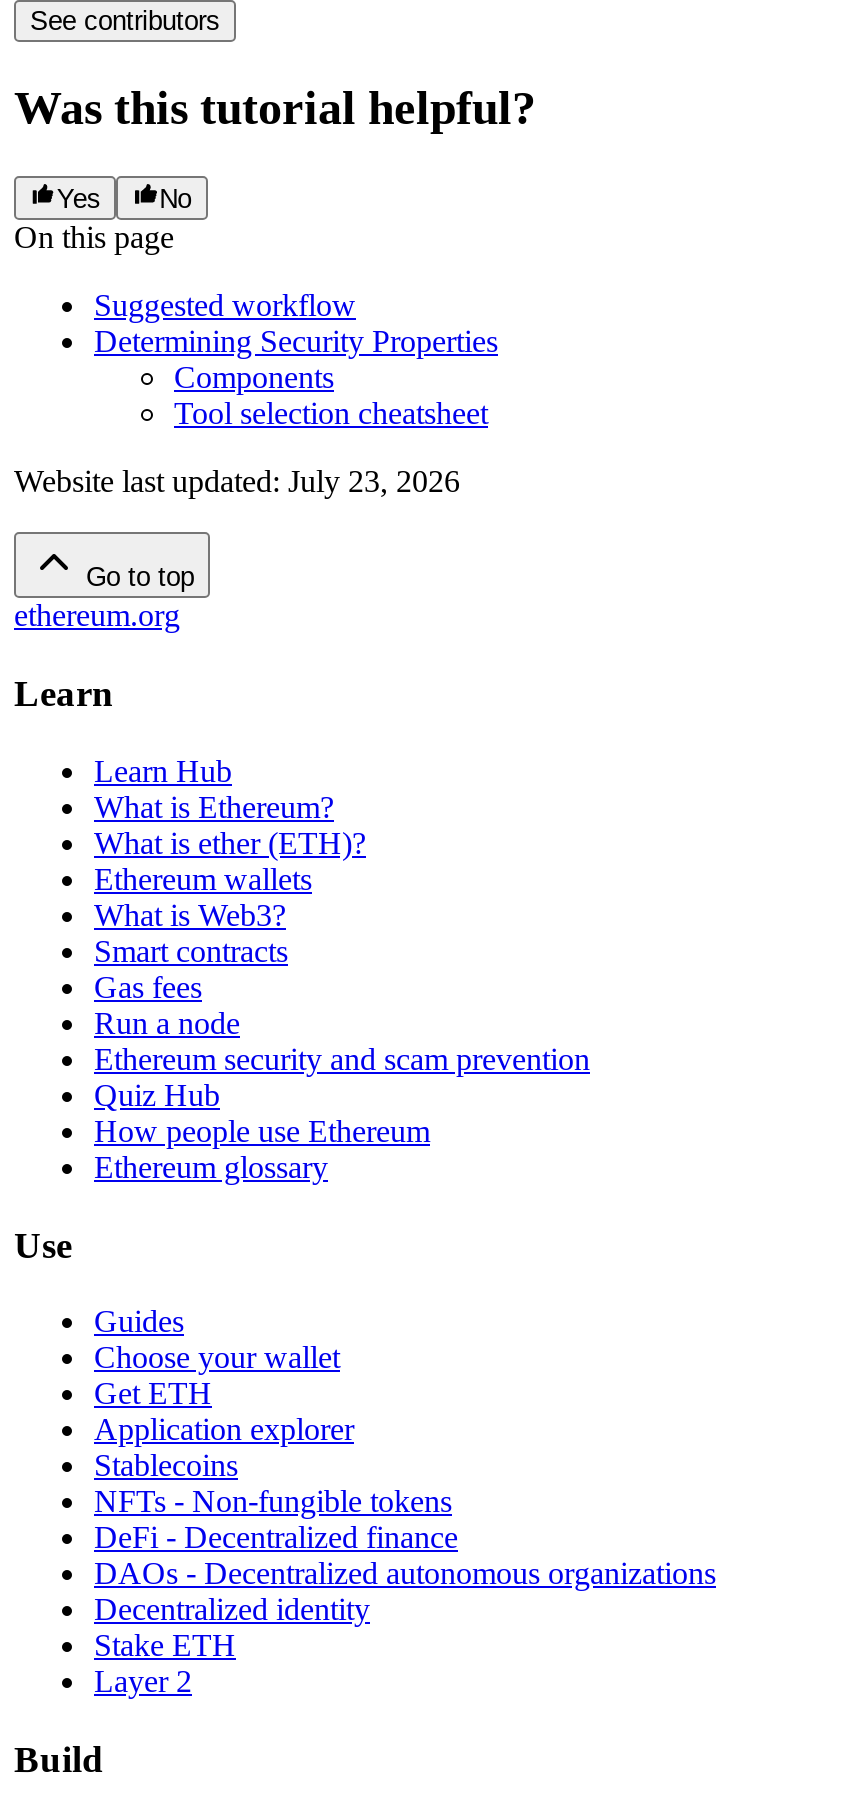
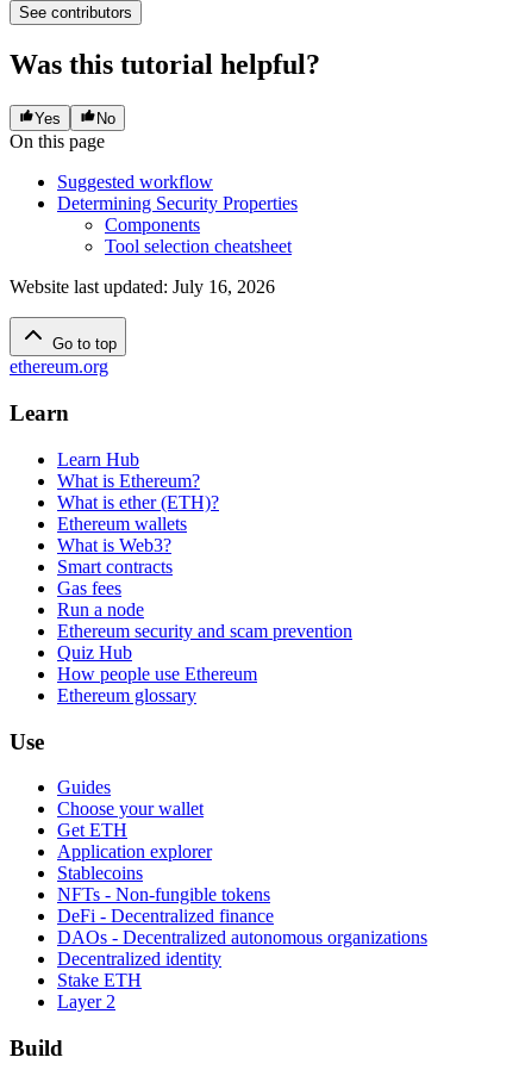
[14,465,460,499] Website last updated: July 23, 2026 -> [10,277,275,297] Website last updated: July 16, 2026

